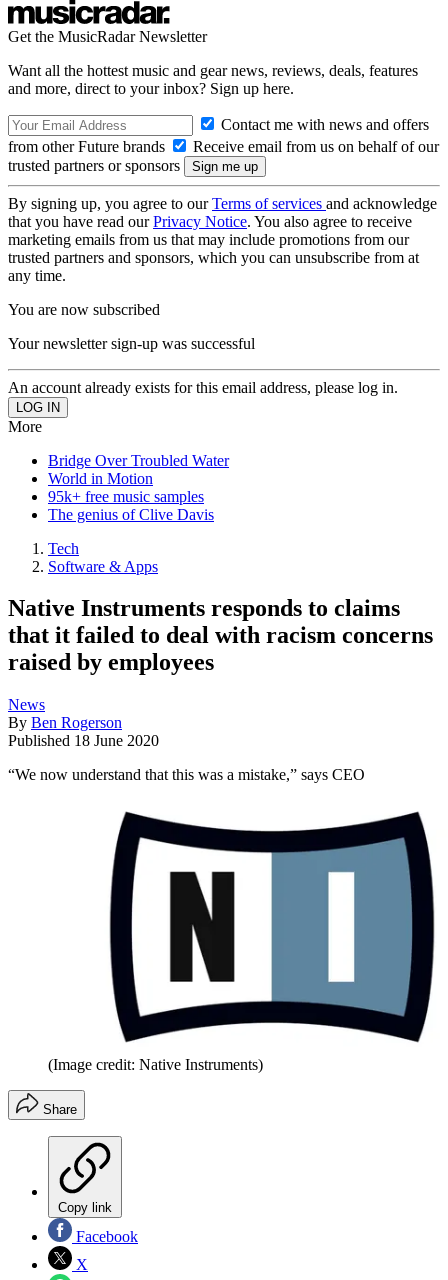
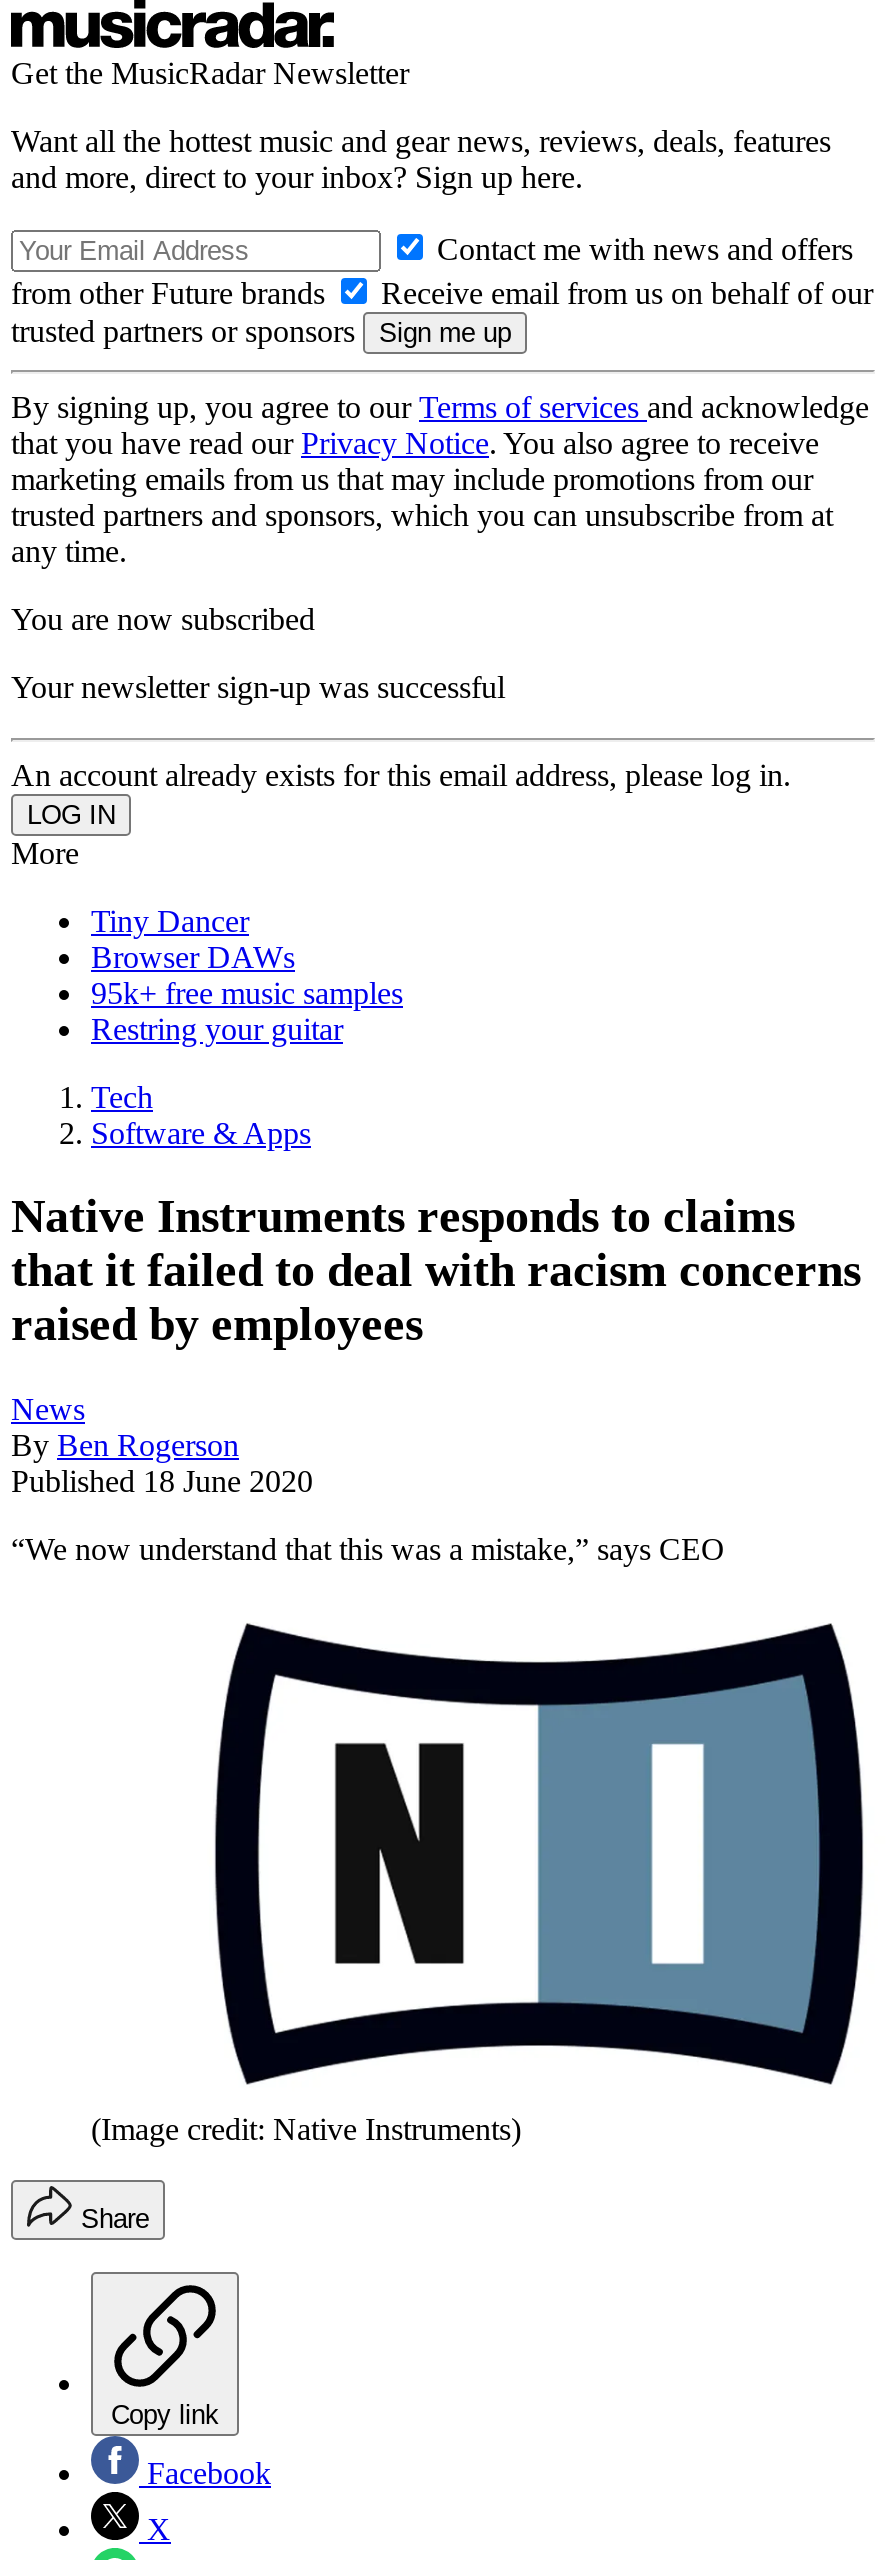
[48,451,229,486] Bridge Over Troubled Water | World in Motion -> [91,903,295,973] Tiny Dancer | Browser DAWs
[48,505,214,522] The genius of Clive Davis -> [91,1011,343,1045] Restring your guitar

